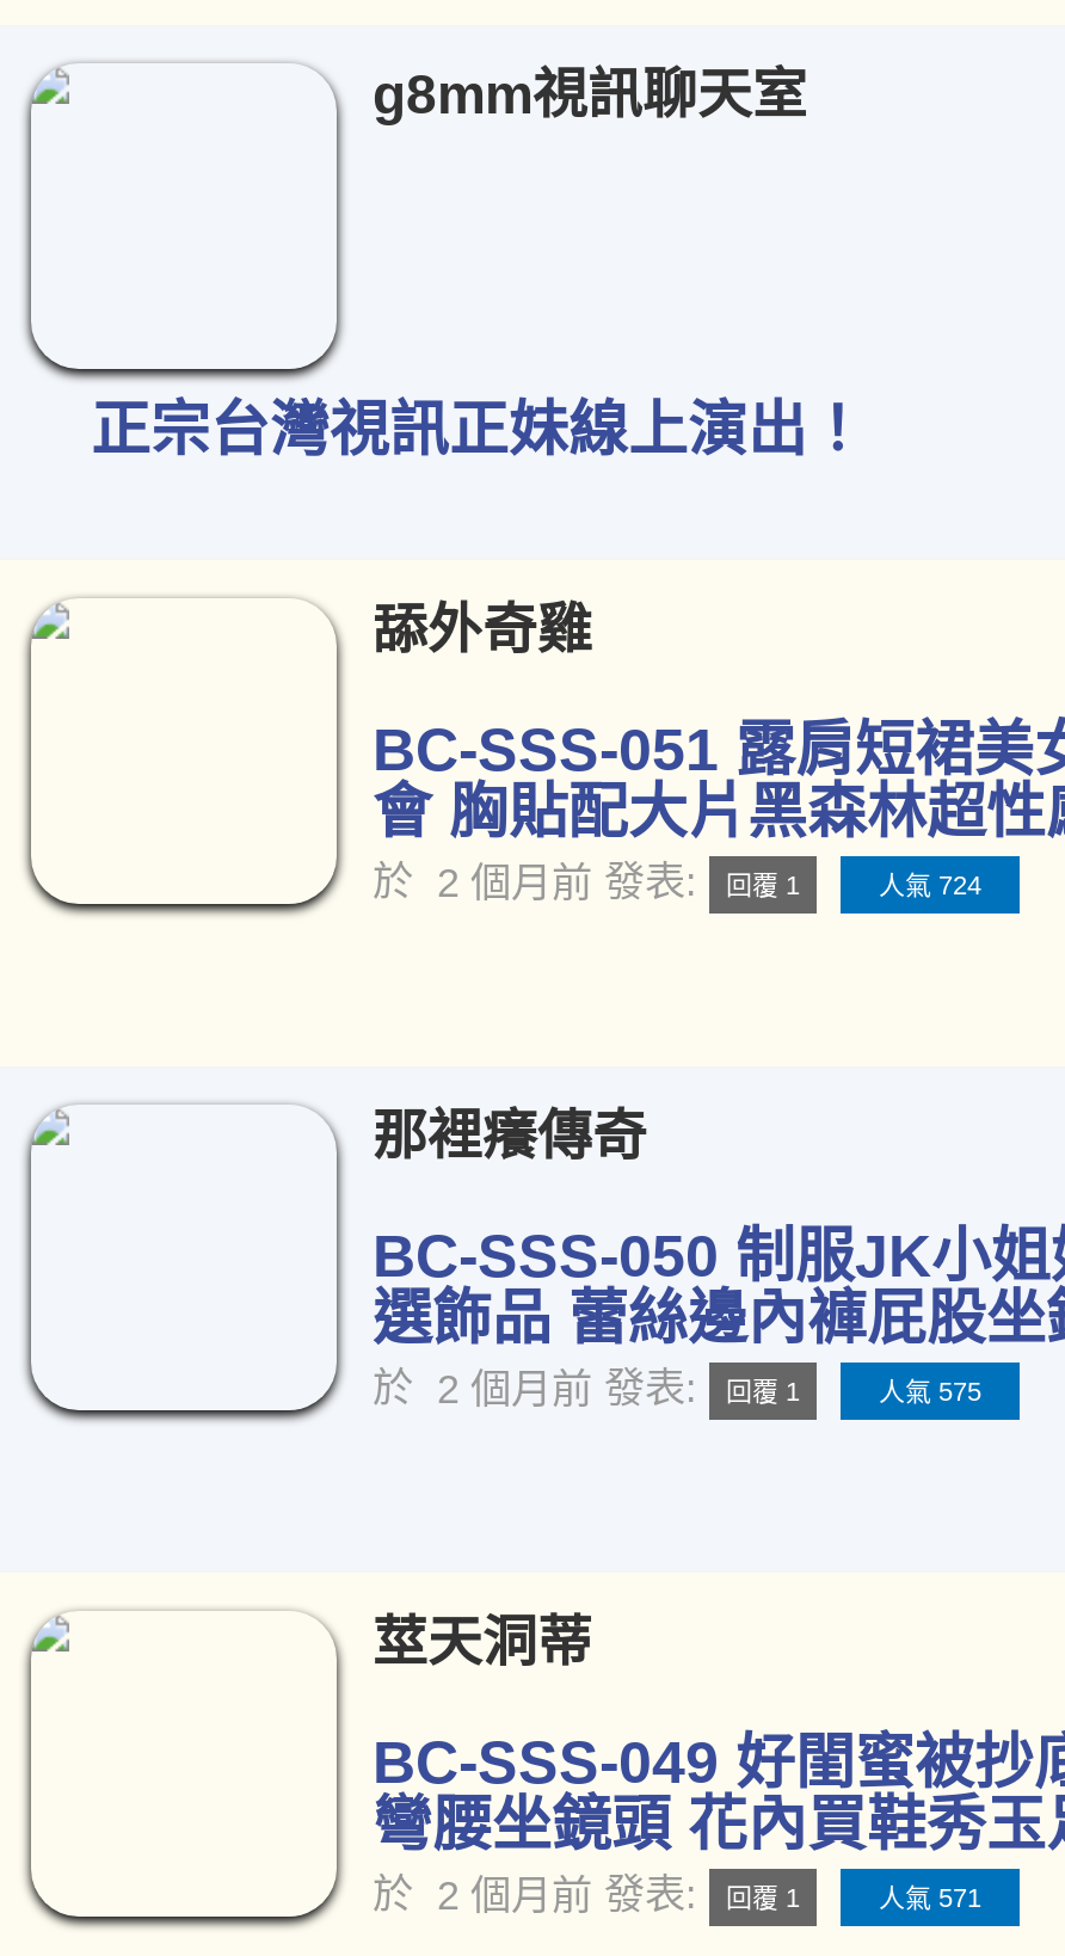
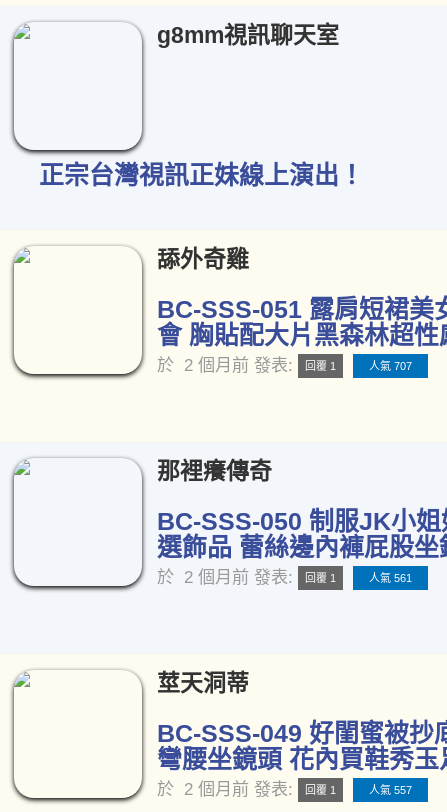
[879,871,981,899] 人氣 724 -> [369,360,412,372] 人氣 707
[879,1377,981,1406] 人氣 575 -> [369,572,412,584] 人氣 561
[879,1883,981,1912] 人氣 571 -> [369,784,412,796] 人氣 557

